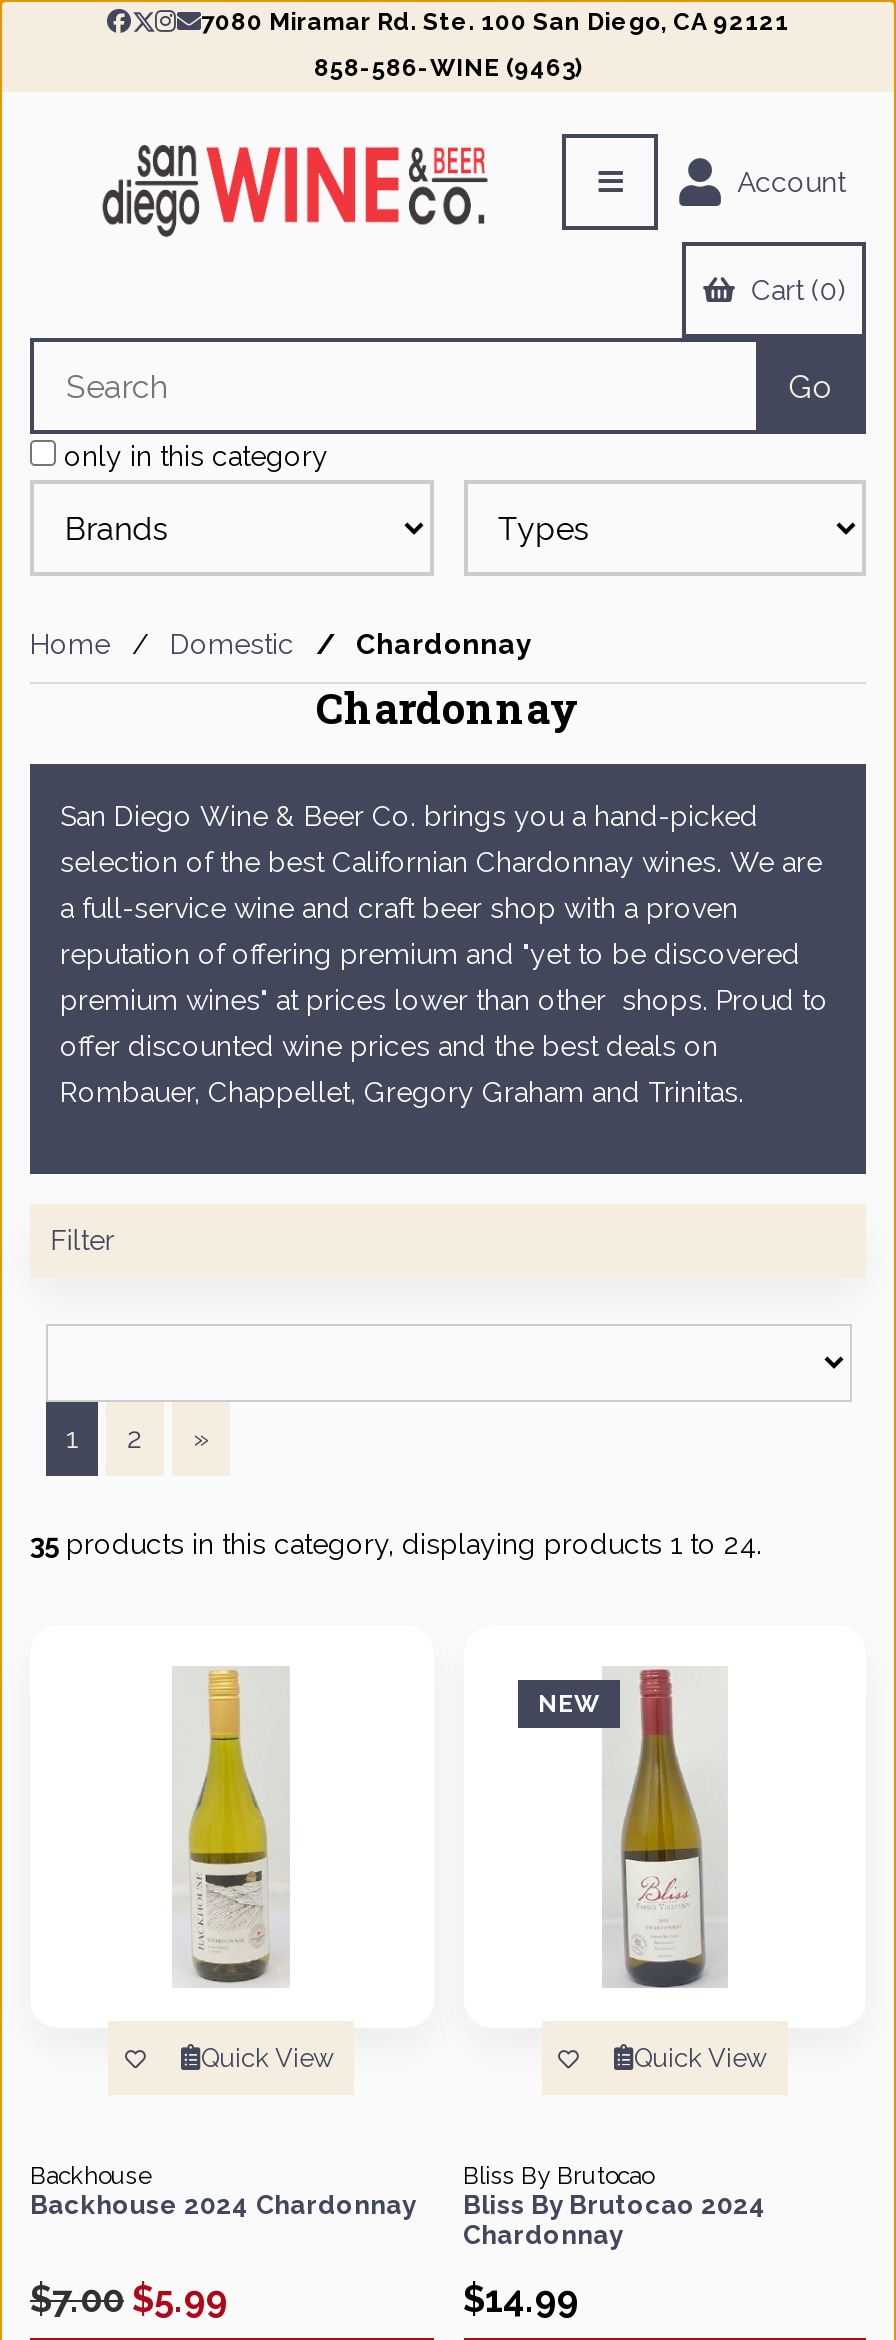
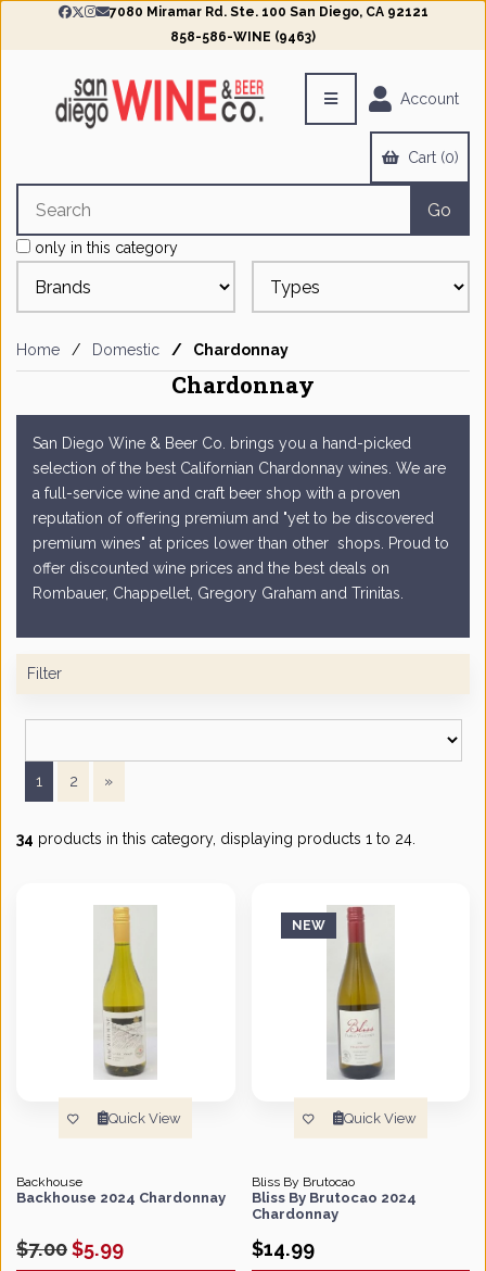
[30,1528,762,1560] 35 products in this category, displaying products 1 to 24. -> [16,830,415,847] 34 products in this category, displaying products 1 to 24.

